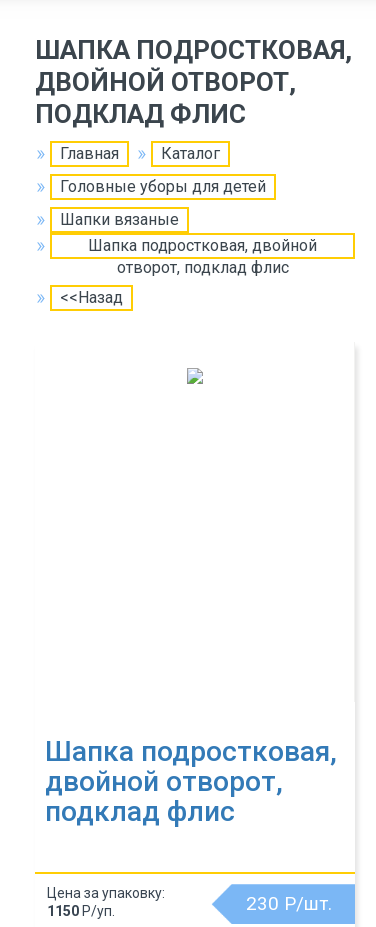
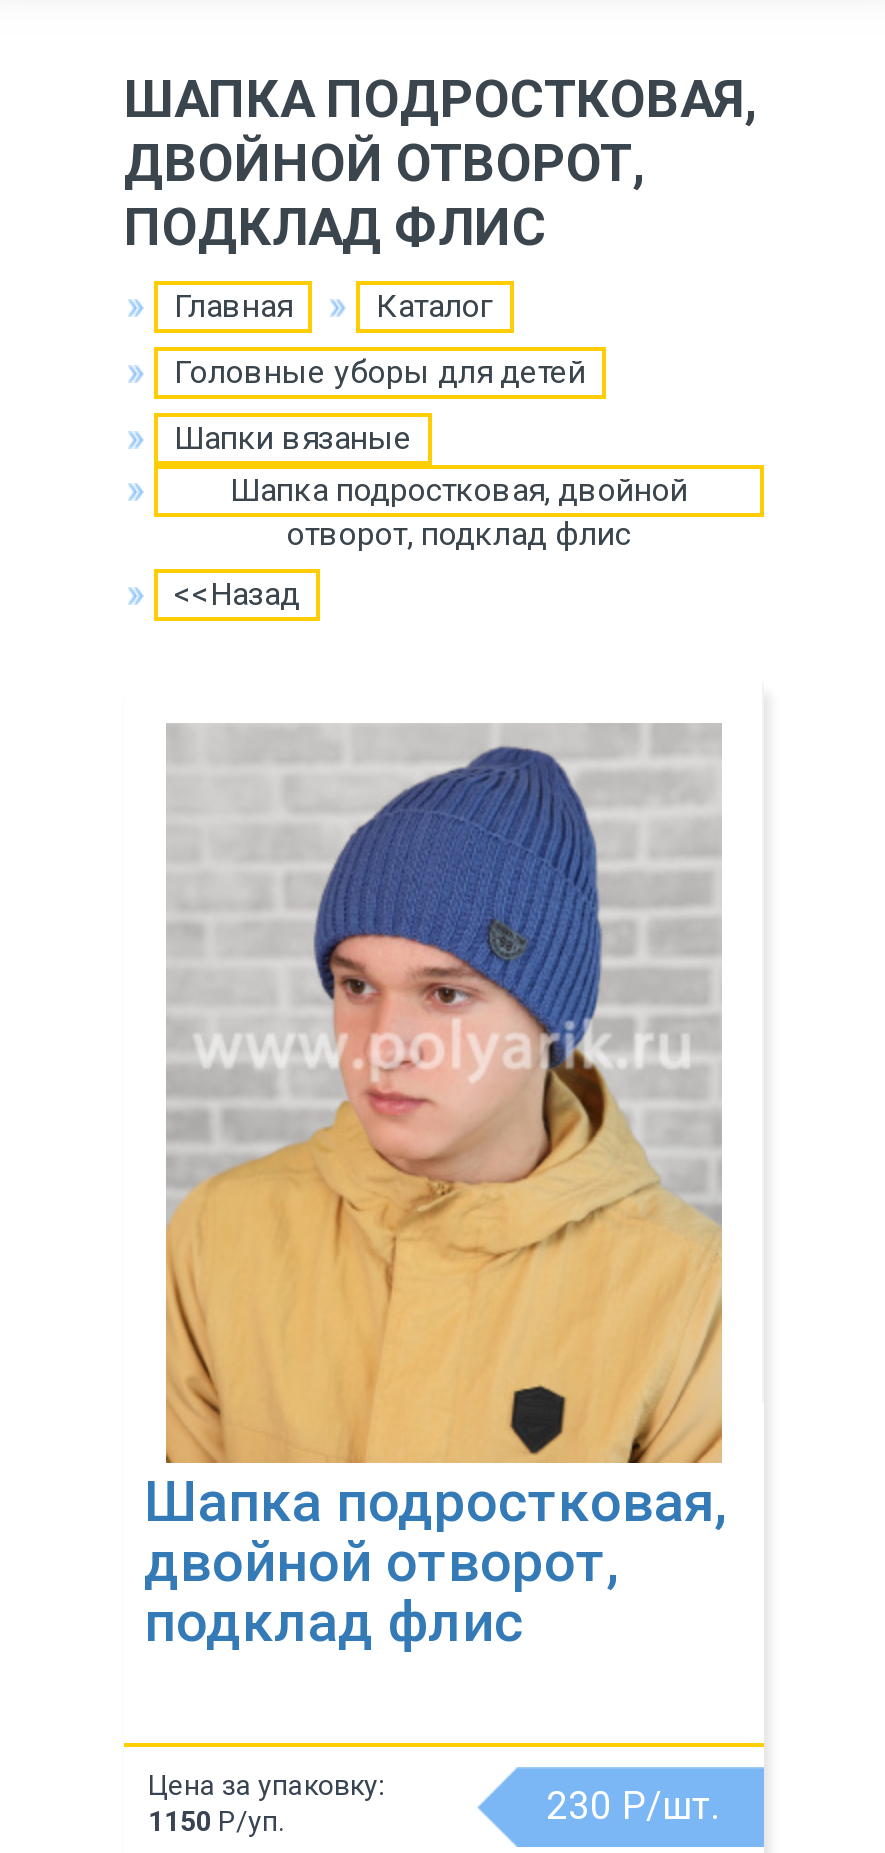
none -> [164,723,724,1465] [image]

